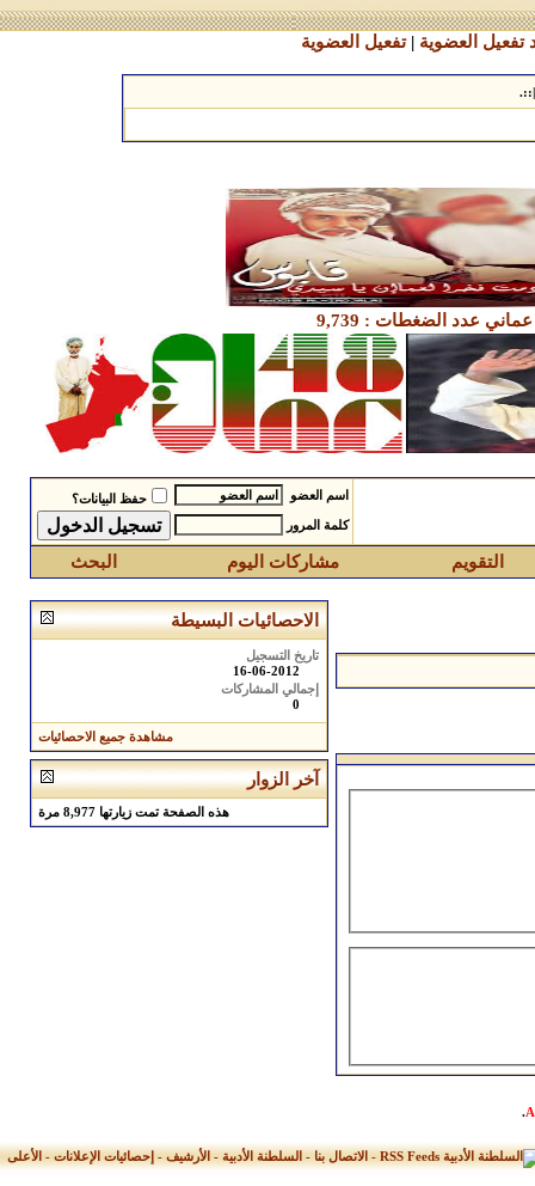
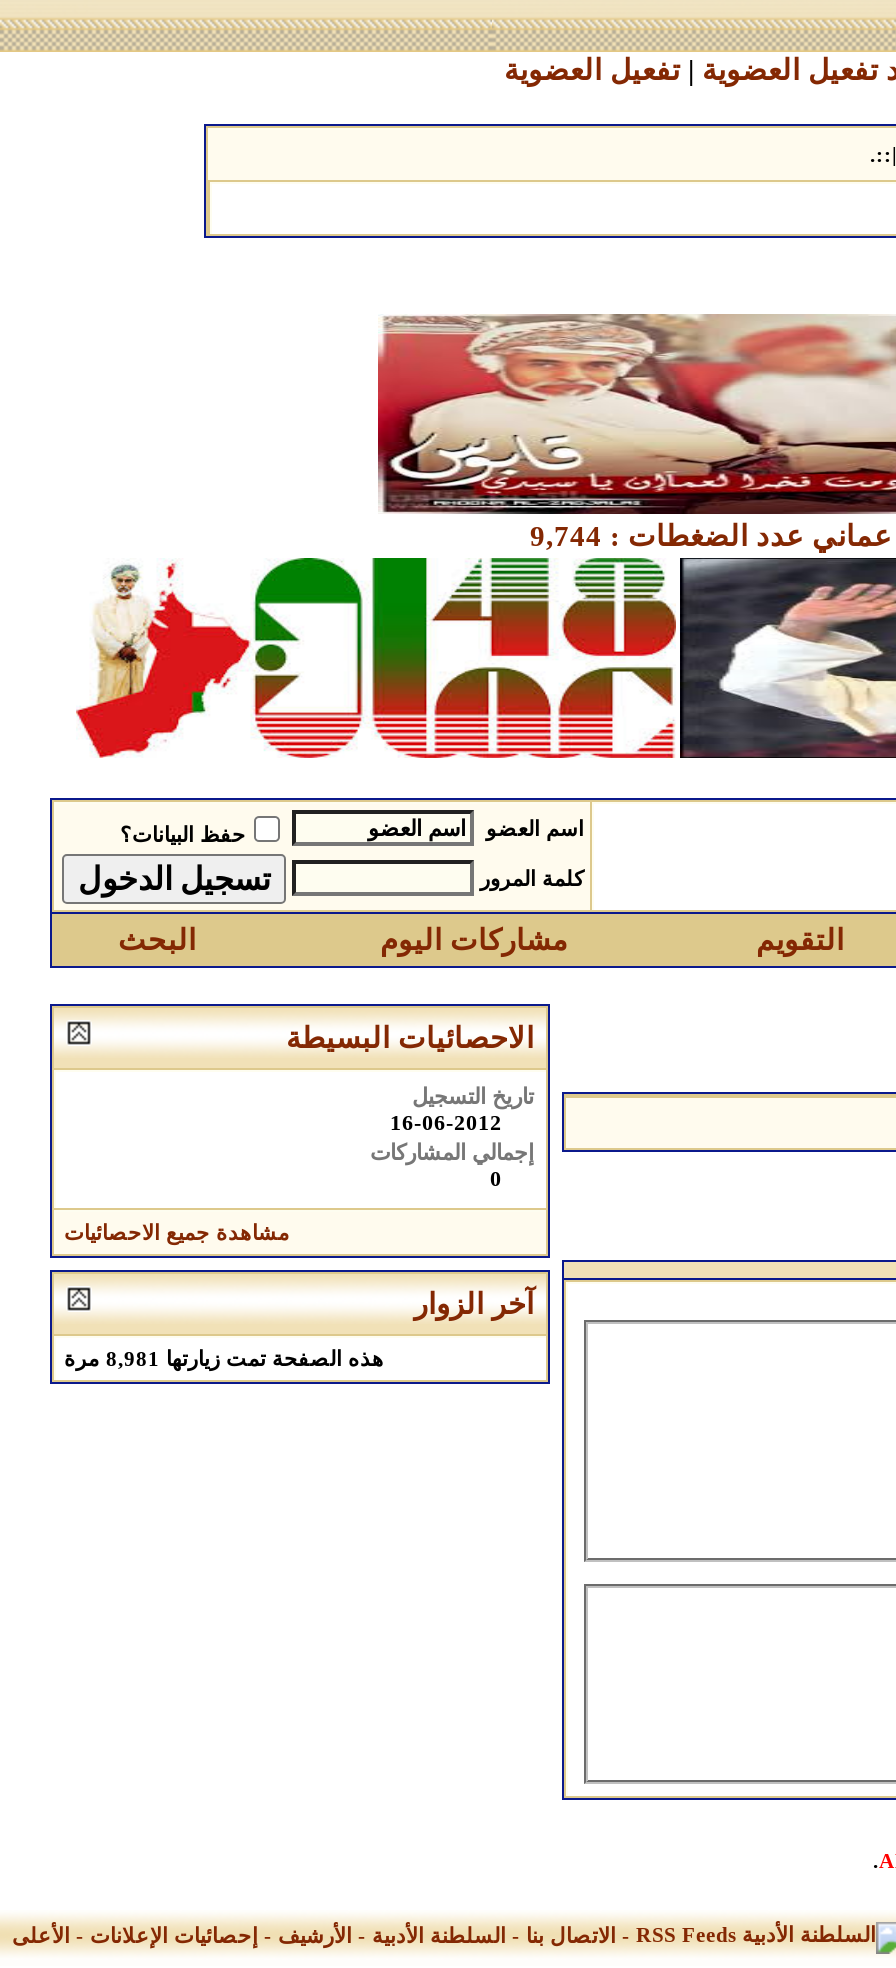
[38,806,229,819] هذه الصفحة تمت زيارتها 8,977 مرة -> [64,1348,384,1370] هذه الصفحة تمت زيارتها 8,981 مرة

